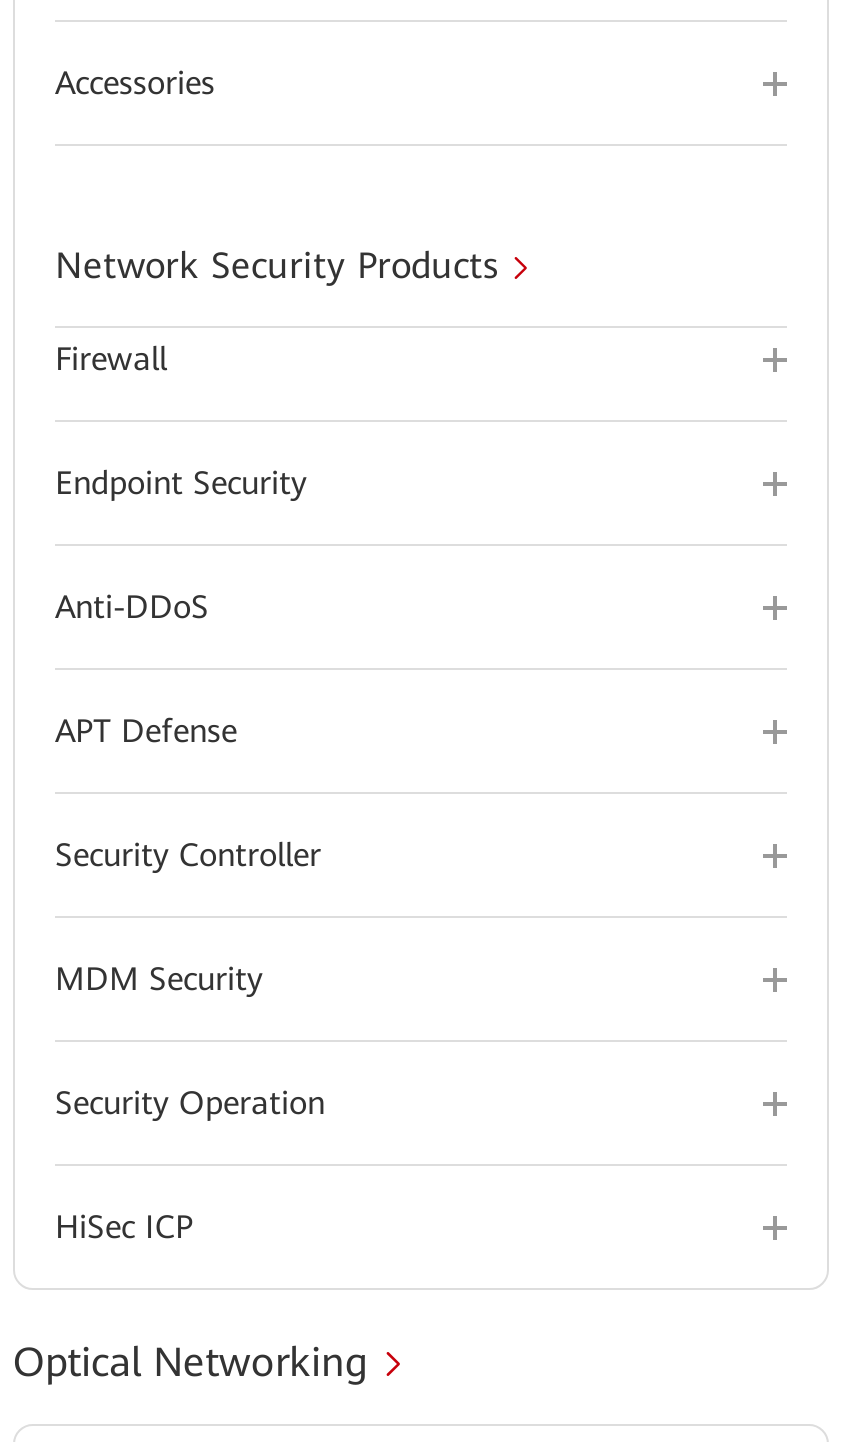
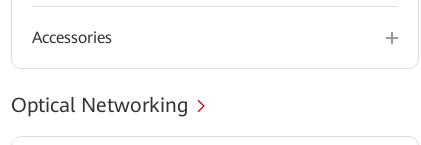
[55,244,499,1246] Network Security Products | Firewall | Endpoint Security | Anti-DDoS | APT Defense | Security Controller | MDM Security | Security Operation | HiSec ICP -> none

